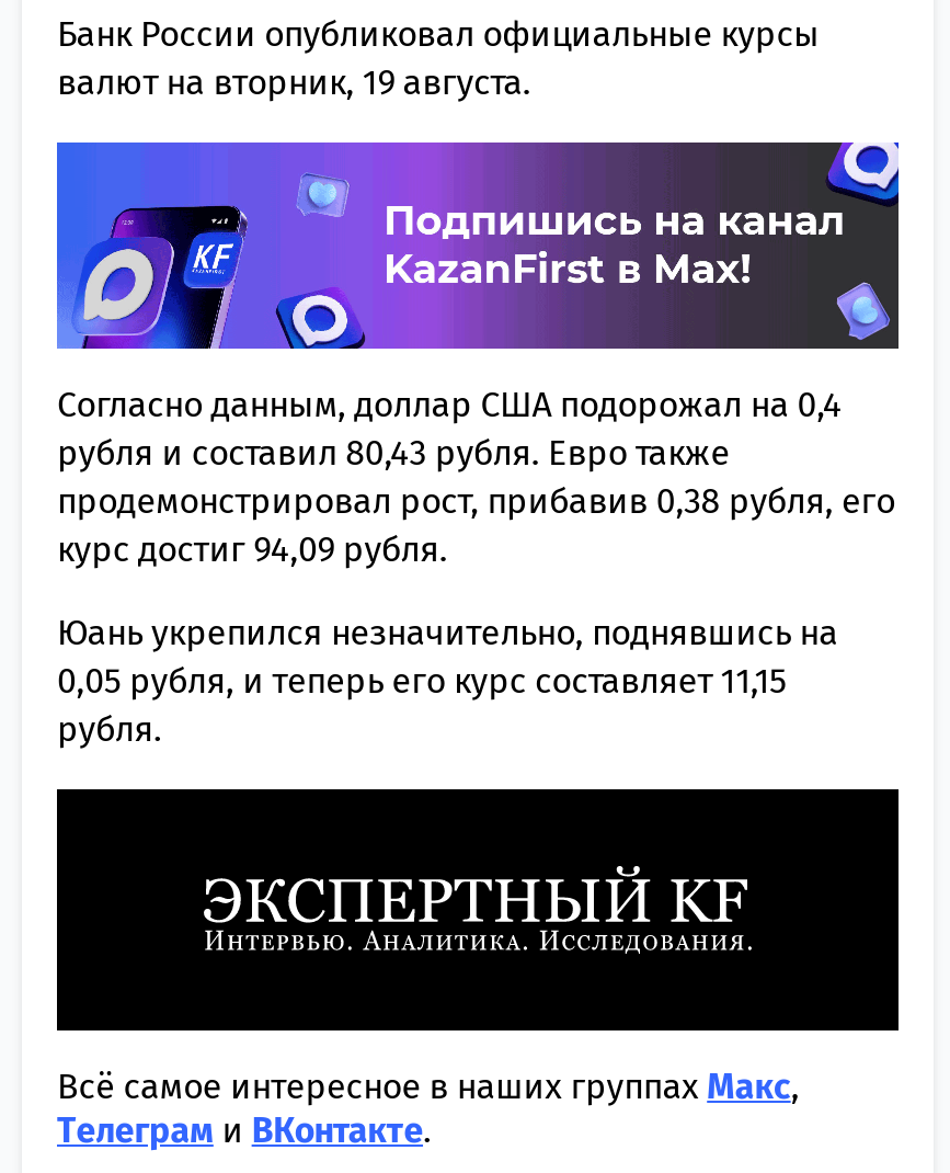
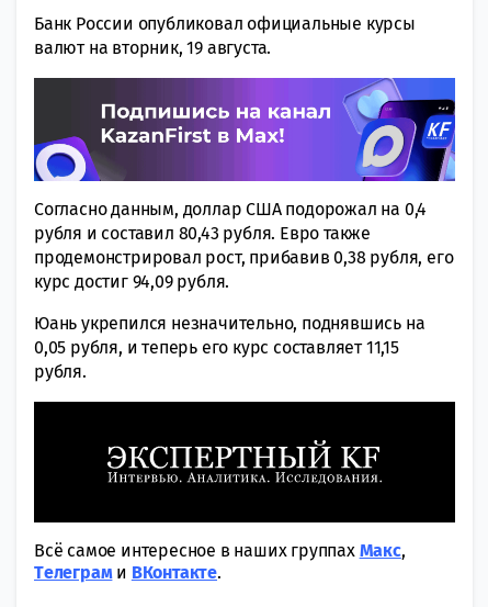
[55,140,901,351] [image] -> [33,77,456,182] [image]

